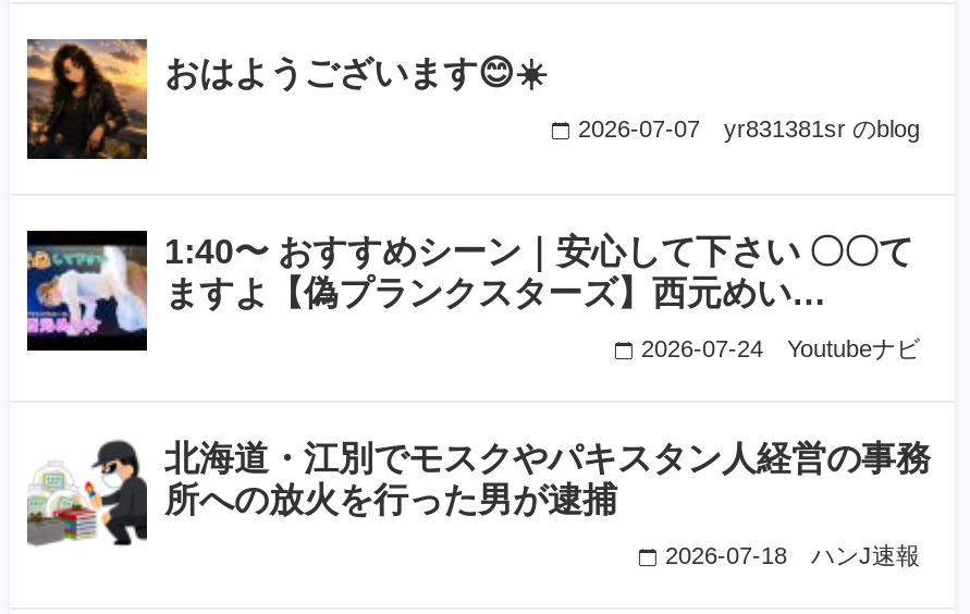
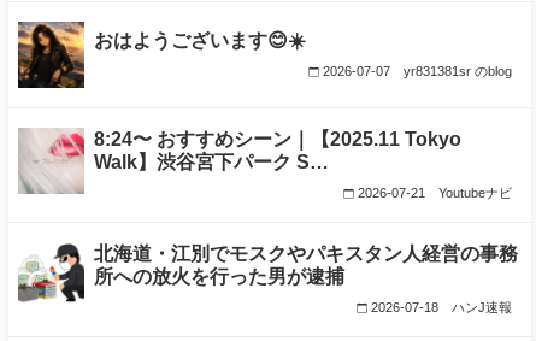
[25,229,913,353] [image] | 1:40〜 おすすめシーン｜安心して下さい 〇〇て | ますよ【偽プランクスターズ】西元めい… -> [18,128,461,194] [image] | 8:24〜 おすすめシーン｜【2025.11 Tokyo | Walk】渋谷宮下パーク S…
[641,335,920,361] 2026-07-24 Youtubeナビ -> [358,186,512,200] 2026-07-21 Youtubeナビ

